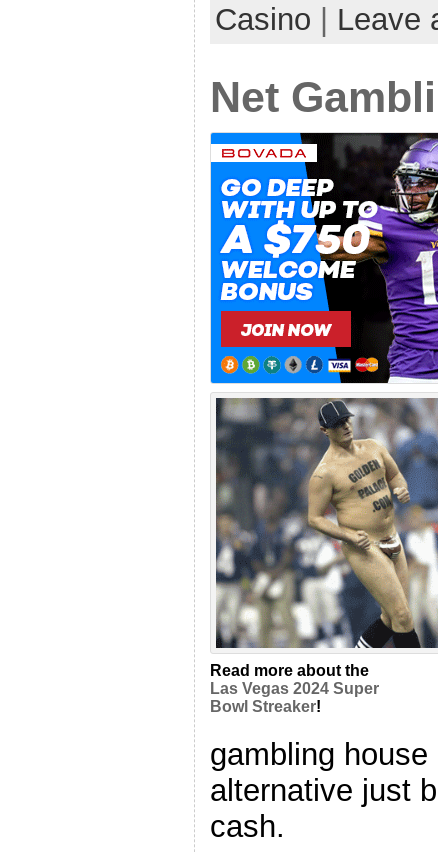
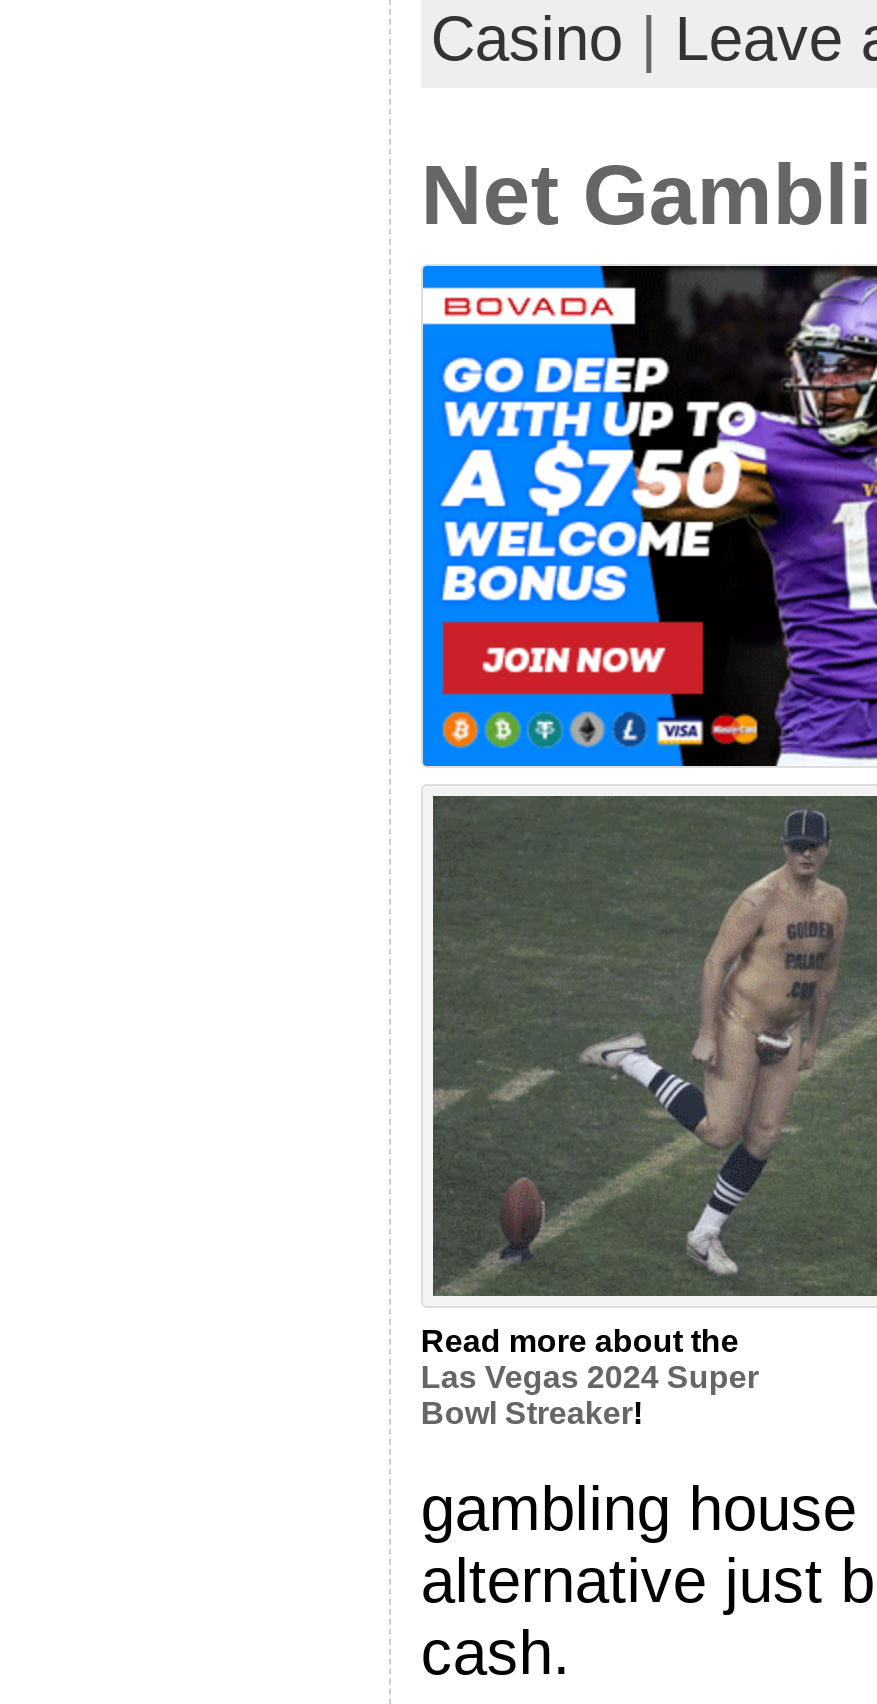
[216,398,435,648] [image] -> [431,796,871,1298] [image]

